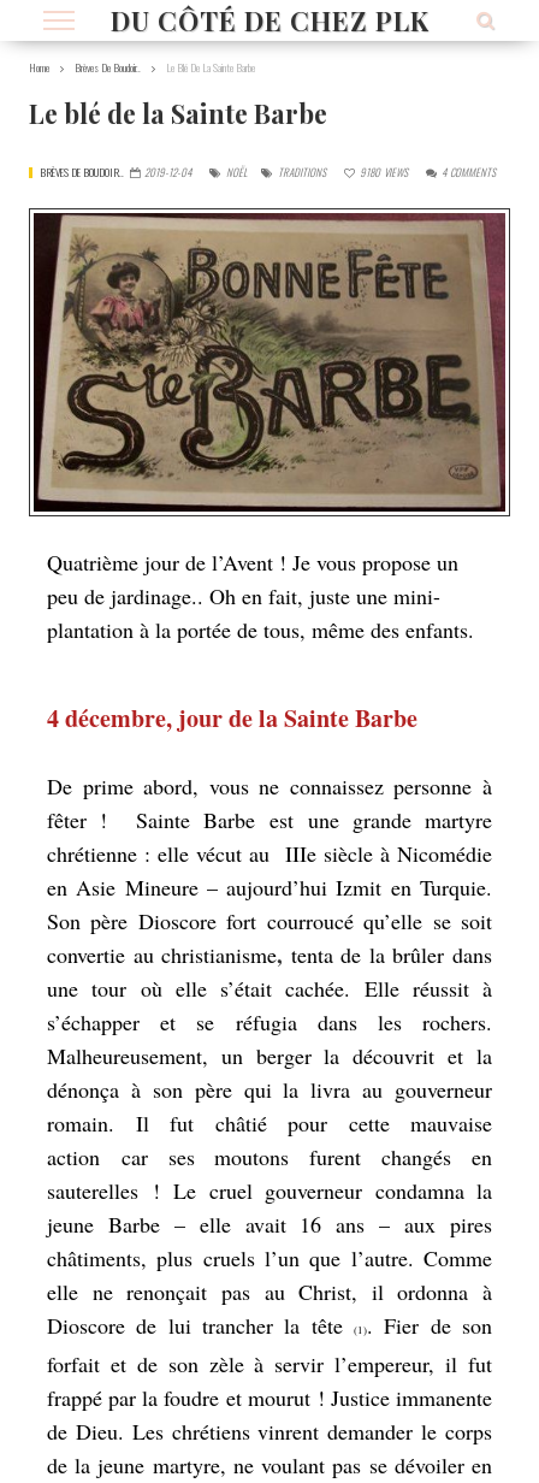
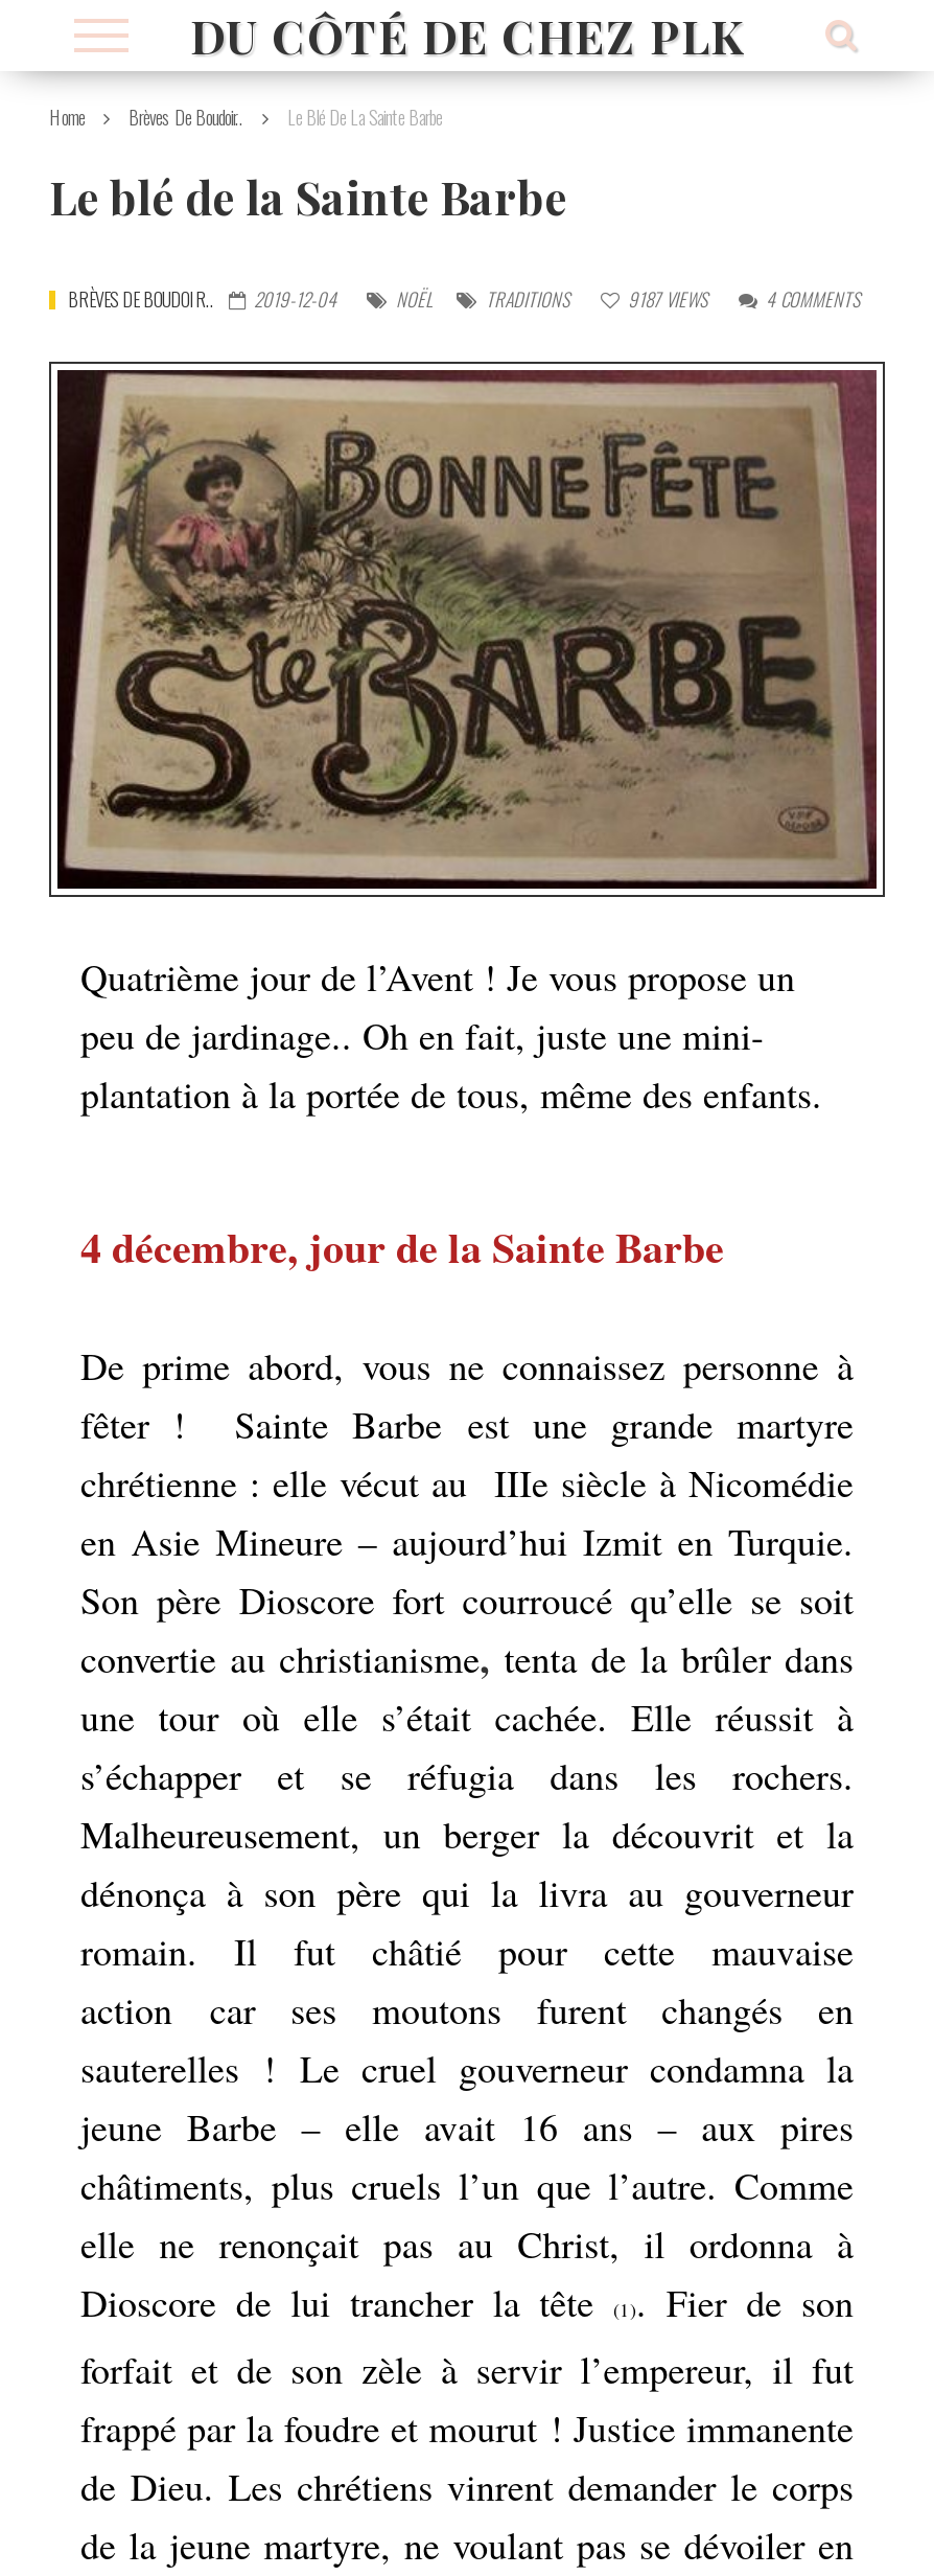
[226,164,496,181] NOËL TRADITIONS 9180 VIEWS 4 COMMENTS -> [396,284,860,314] NOËL TRADITIONS 9187 VIEWS 4 COMMENTS

